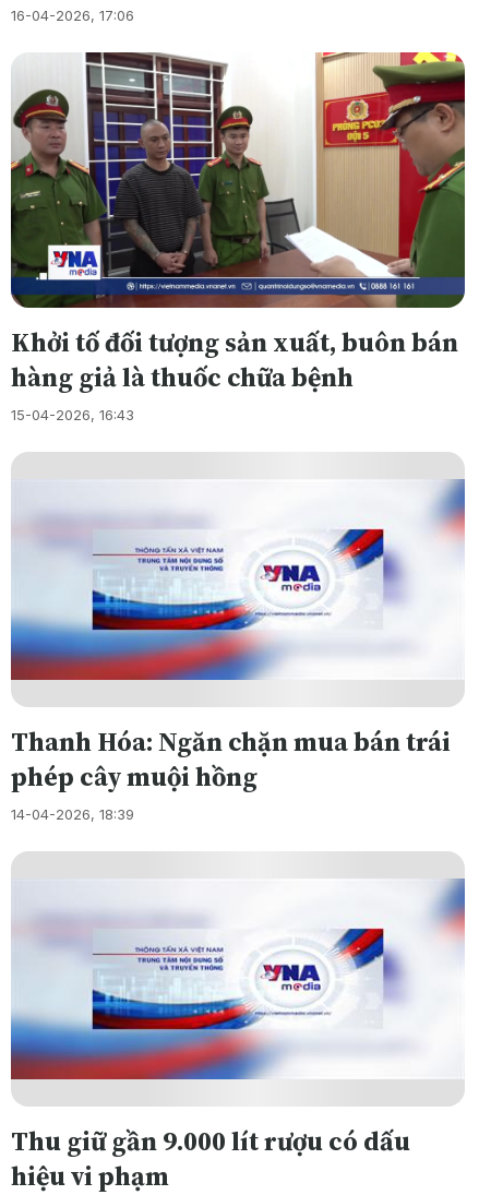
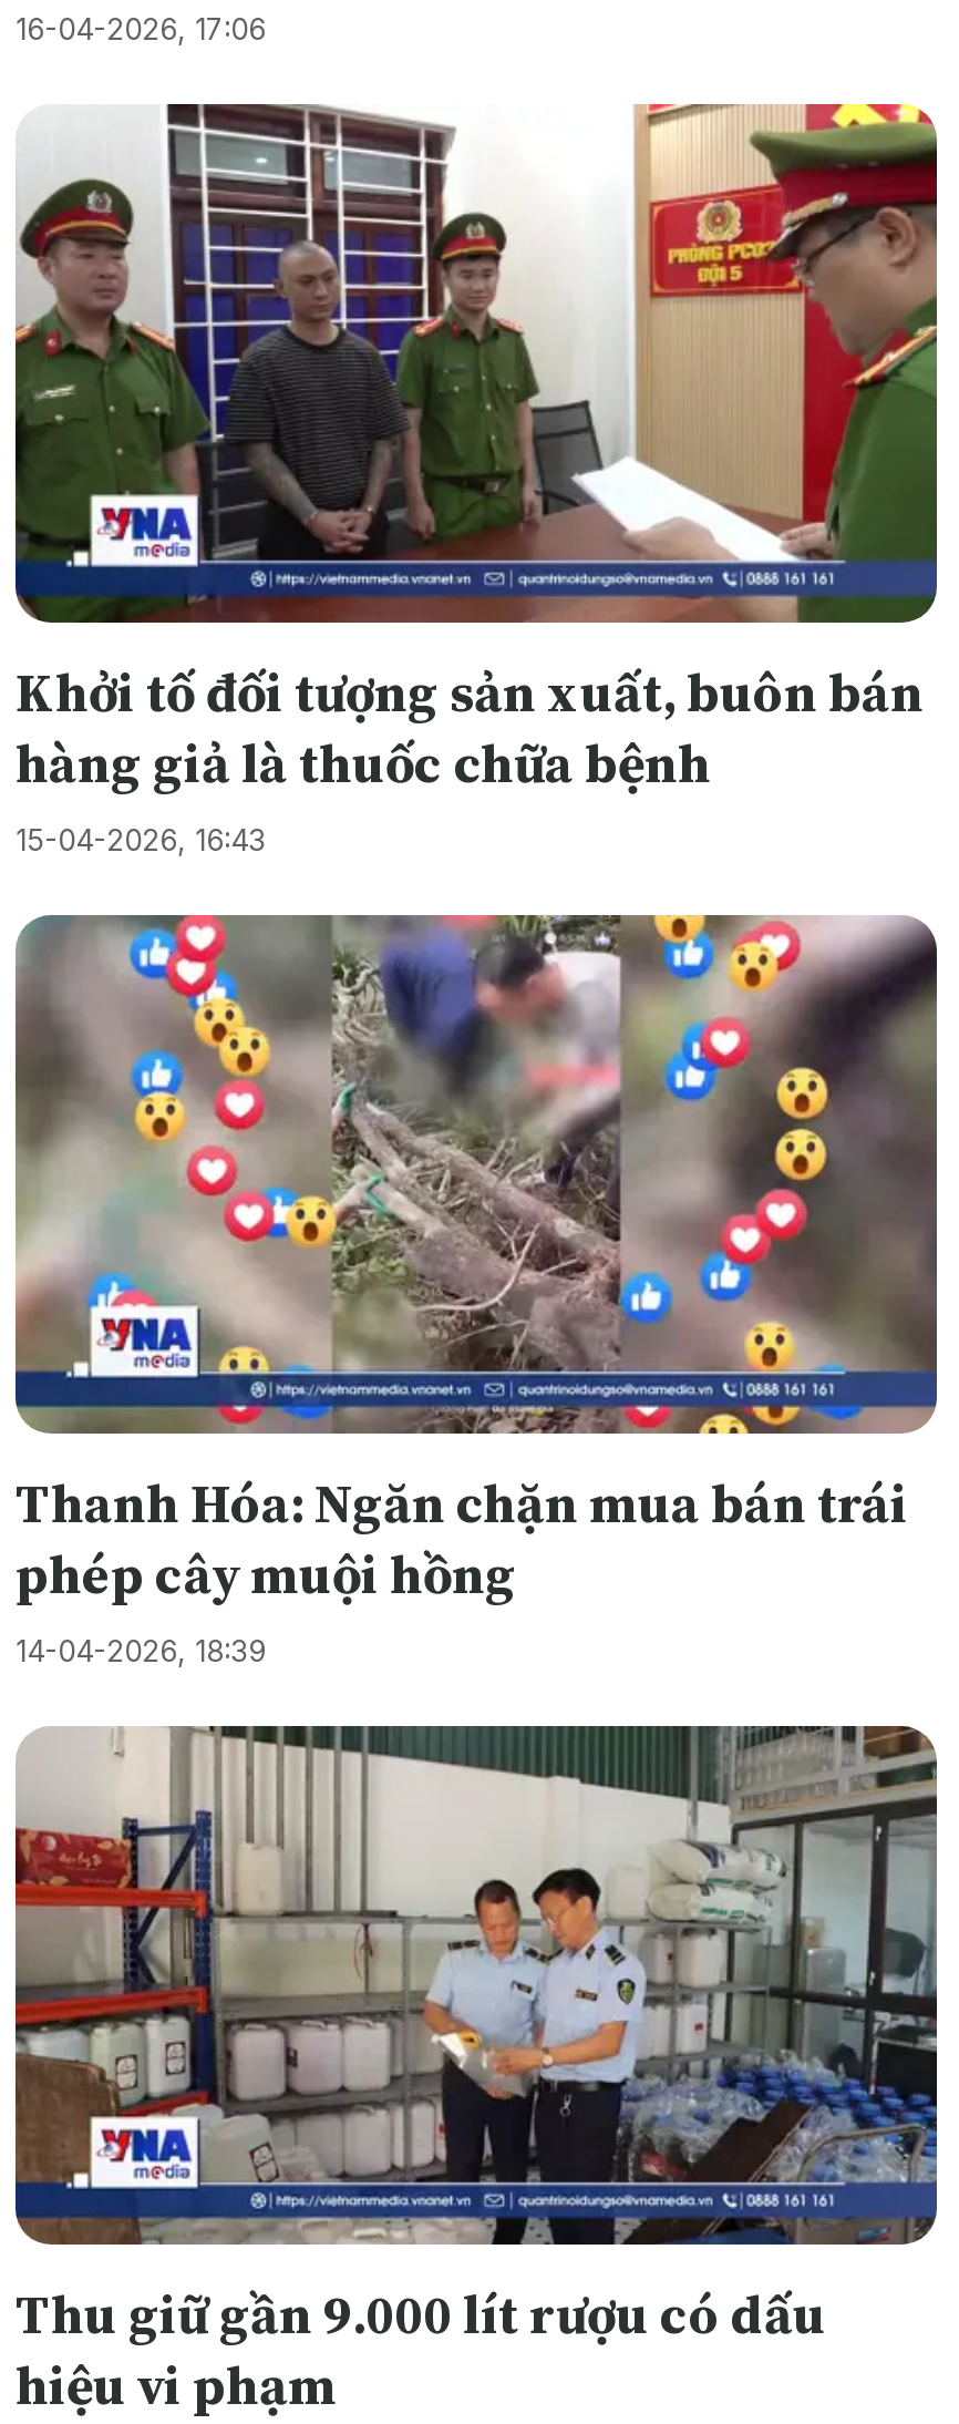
[10,452,466,707] [image] -> [13,913,939,1436] [image]
[10,851,466,1107] [image] -> [13,1724,939,2247] [image]

